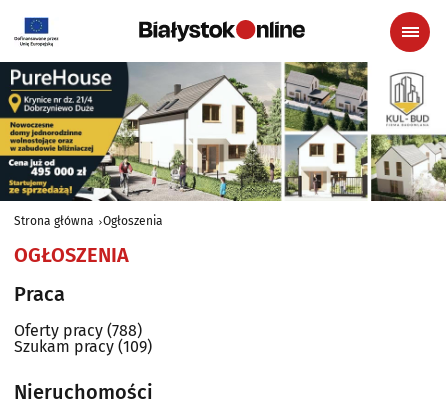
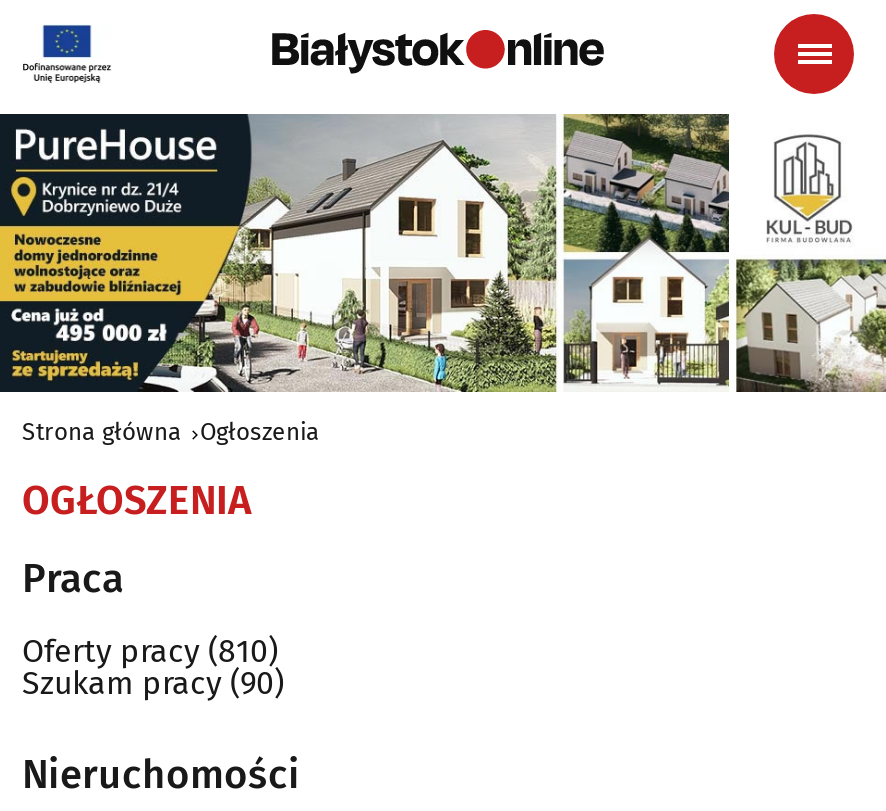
[14,320,142,339] Oferty pracy (788) -> [22,631,278,669] Oferty pracy (810)
[14,336,152,355] Szukam pracy(109) -> [22,663,284,701] Szukam pracy(90)

